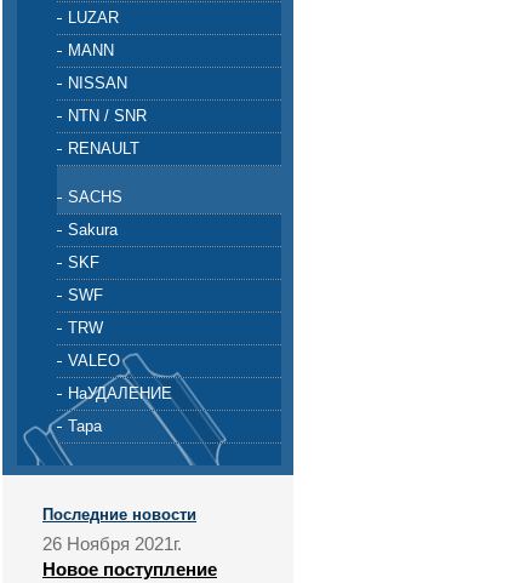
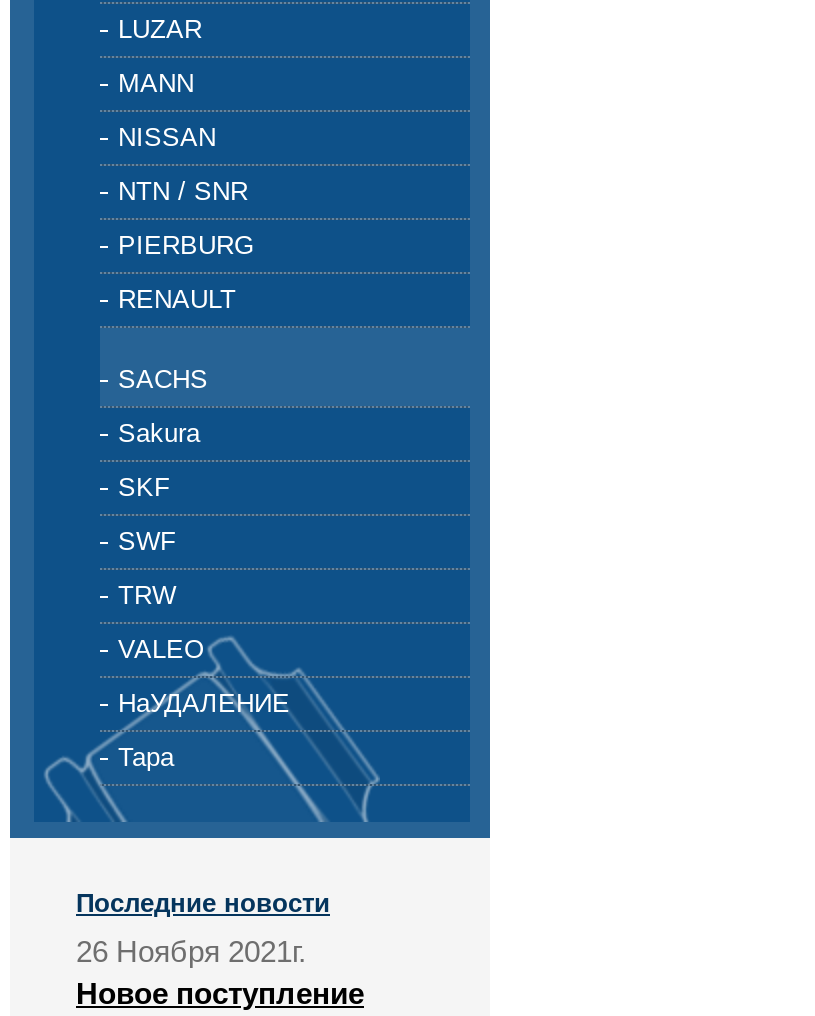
none -> [118,230,254,260] PIERBURG

